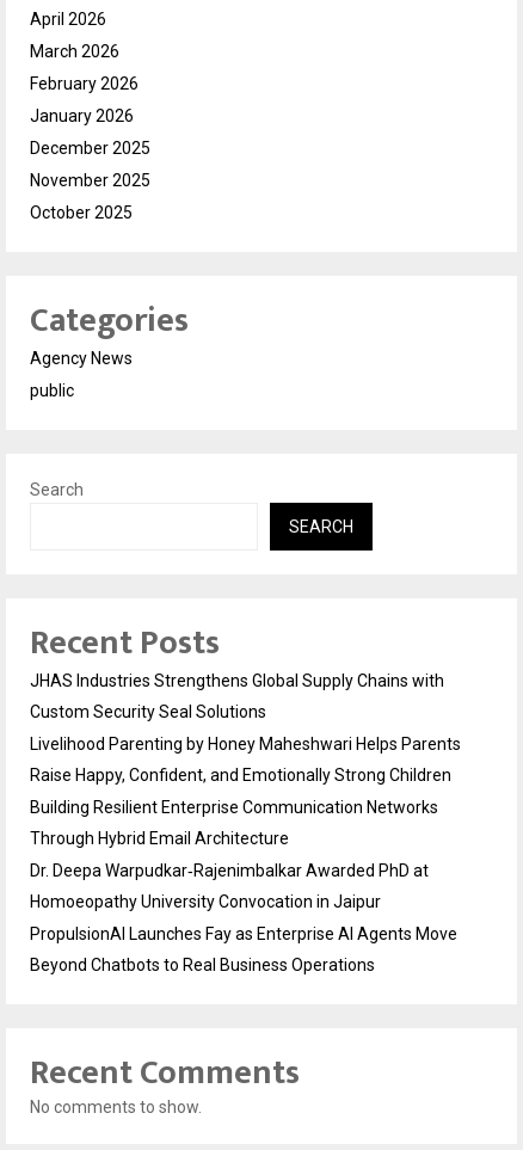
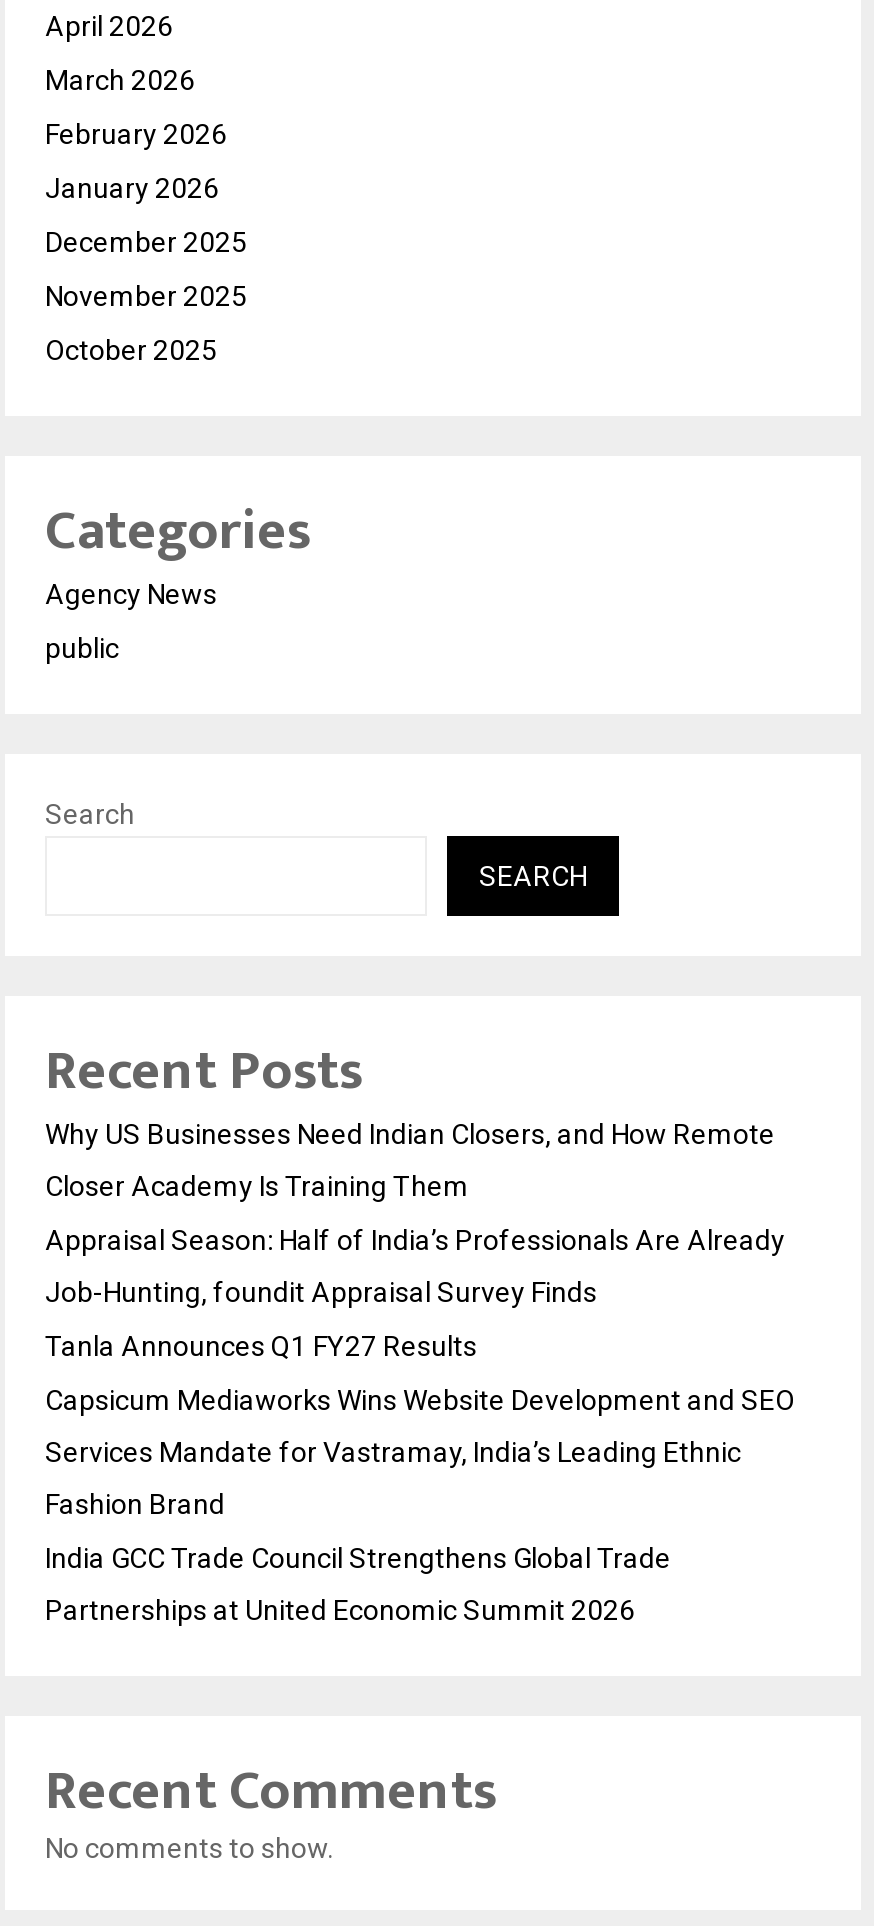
[30,671,444,691] JHAS Industries Strengthens Global Supply Chains with -> [45,1119,775,1151] Why US Businesses Need Indian Closers, and How Remote
[30,703,266,722] Custom Security Seal Solutions -> [45,1171,469,1203] Closer Academy Is Training Them
[30,735,461,754] Livelihood Parenting by Honey Maheshwari Helps Parents -> [45,1225,785,1257] Appraisal Season: Half of India’s Professionals Are Already
[30,766,451,785] Raise Happy, Confident, and Emotionally Strong Children -> [45,1277,597,1309] Job-Hunting, foundit Appraisal Survey Finds
[30,798,438,817] Building Resilient Enterprise Communication Networks -> [45,1331,477,1363] Tanla Announces Q1 FY27 Results
[30,829,289,848] Through Hybrid Email Architecture -> [45,1385,795,1417] Capsicum Mediaworks Wins Website Development and SEO
[30,861,429,880] Dr. Deepa Warpudkar‑Rajenimbalkar Awarded PhD at -> [45,1437,741,1469] Services Mandate for Vastramay, India’s Leading Ethnic
[30,892,381,912] Homoeopathy University Convocation in Jaipur -> [45,1489,225,1521] Fashion Brand
[30,925,457,944] PropulsionAI Launches Fay as Enterprise AI Agents Move -> [45,1543,671,1575] India GCC Trade Council Strengthens Global Trade
[30,956,375,975] Beyond Chatbots to Real Business Operations -> [45,1595,635,1627] Partnerships at United Economic Summit 2026

